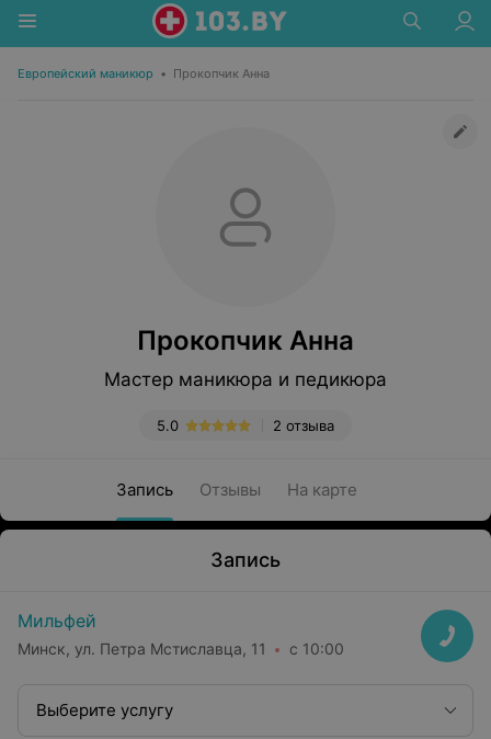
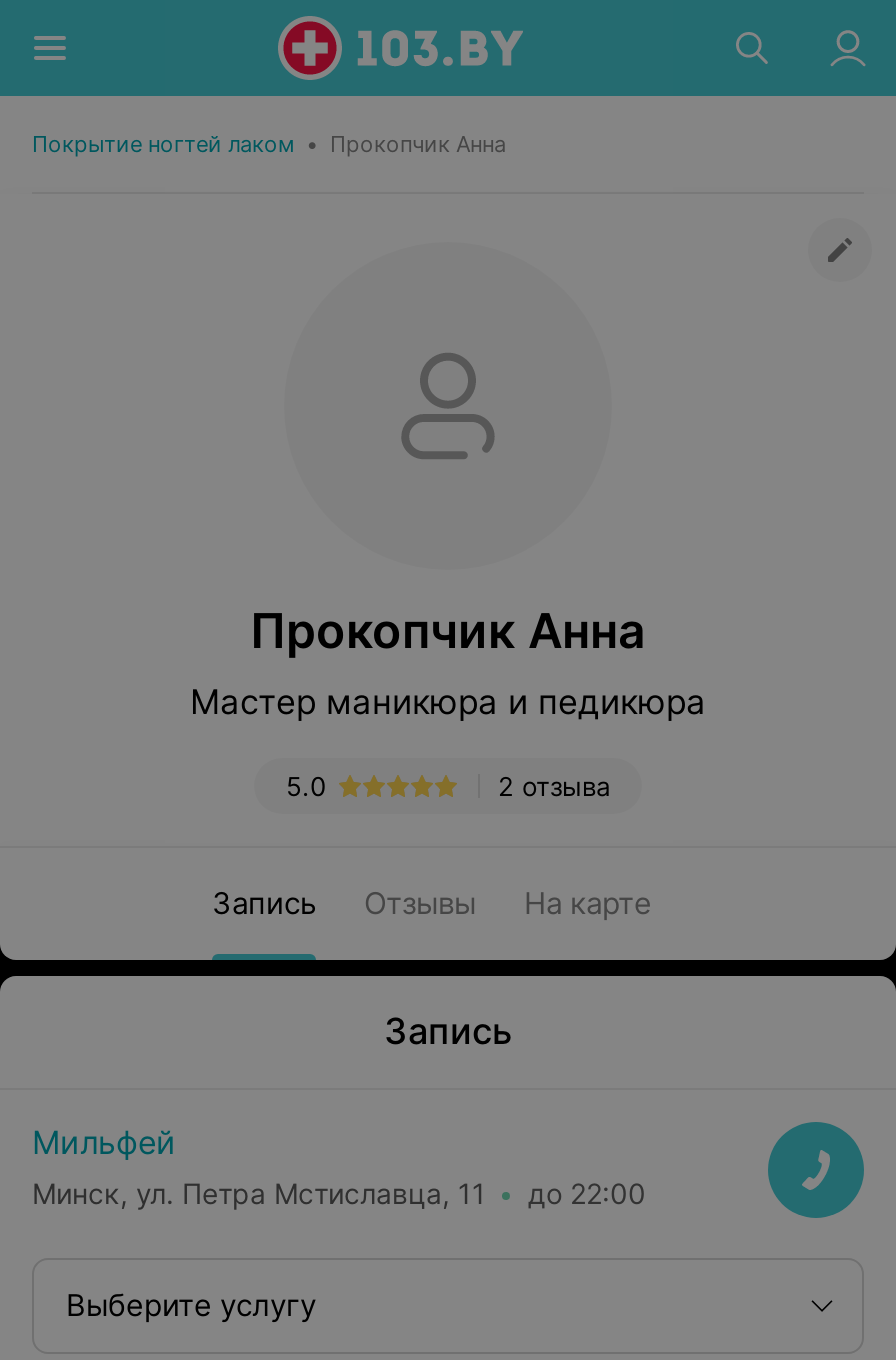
[18,66,270,81] Европейский маникюр • Прокопчик Анна -> [32,130,506,158] Покрытие ногтей лаком • Прокопчик Анна
[18,639,344,658] Минск, ул. Петра Мстиславца, 11 с 10:00 -> [32,1176,646,1210] Минск, ул. Петра Мстиславца, 11 до 22:00

